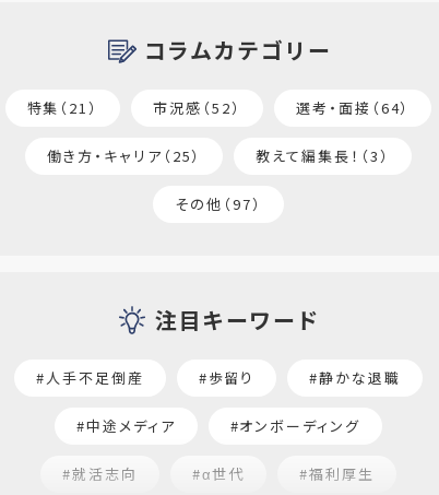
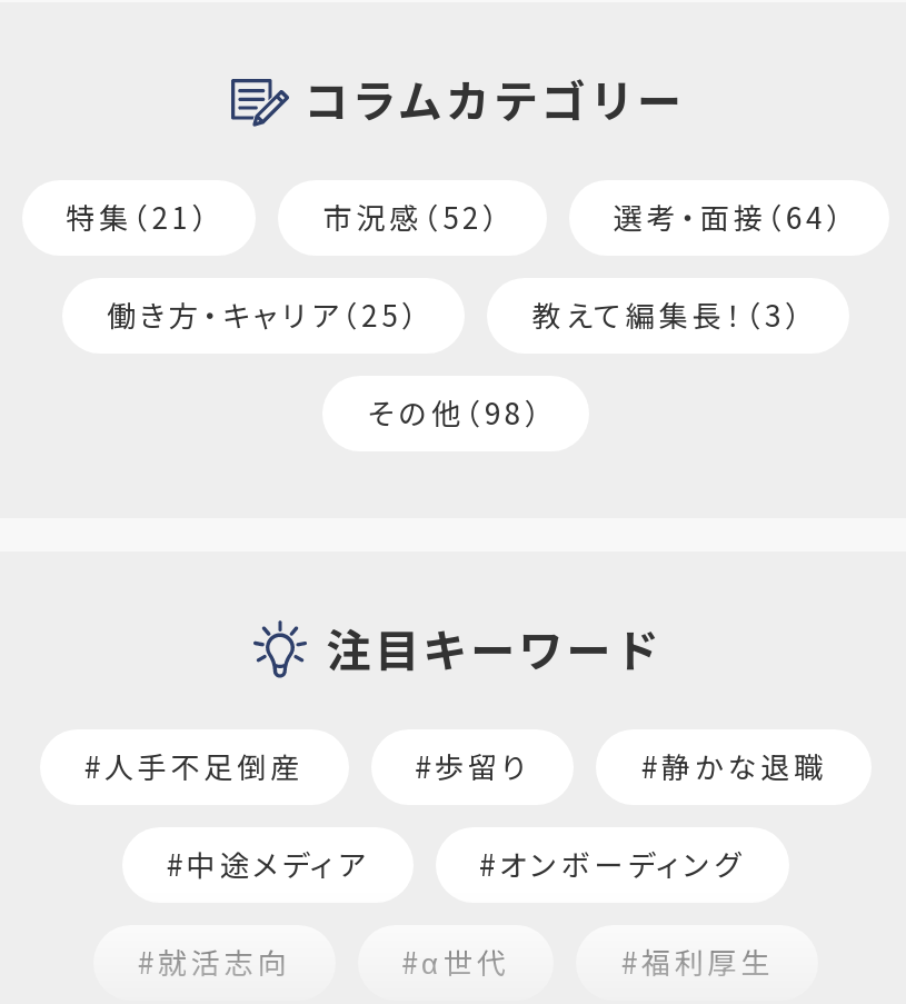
[175,194,262,215] その他（97） -> [367,392,544,434] その他（98）

